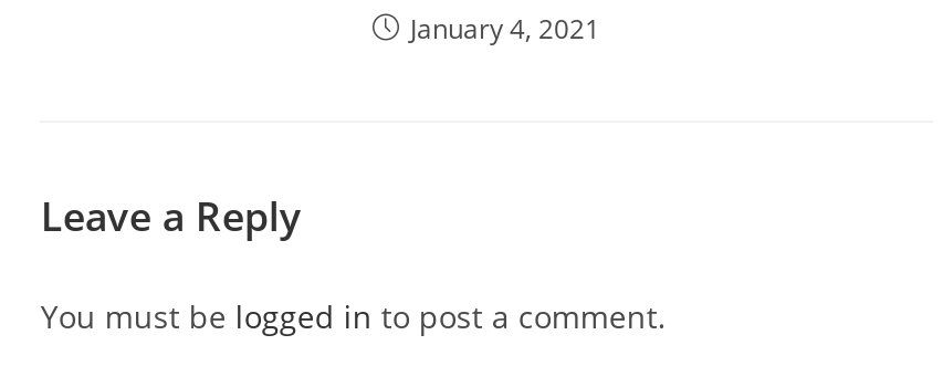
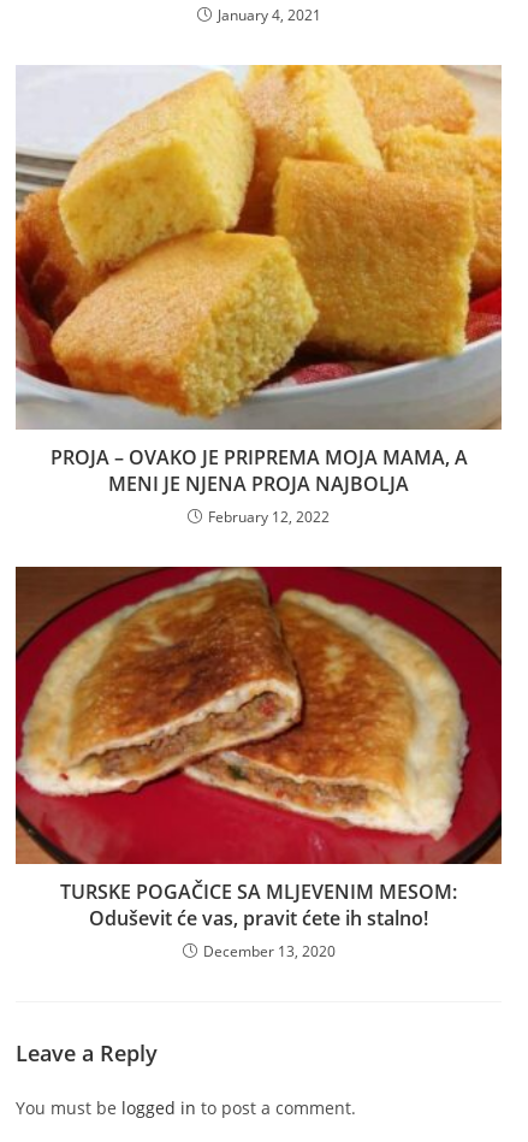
none -> [14,64,503,527] [image] | PROJA – OVAKO JE PRIPREMA MOJA MAMA, A | MENI JE NJENA PROJA NAJBOLJA | February 12, 2022
none -> [14,566,503,961] [image] | TURSKE POGAČICE SA MLJEVENIM MESOM: | Oduševit će vas, pravit ćete ih stalno! | December 13, 2020

